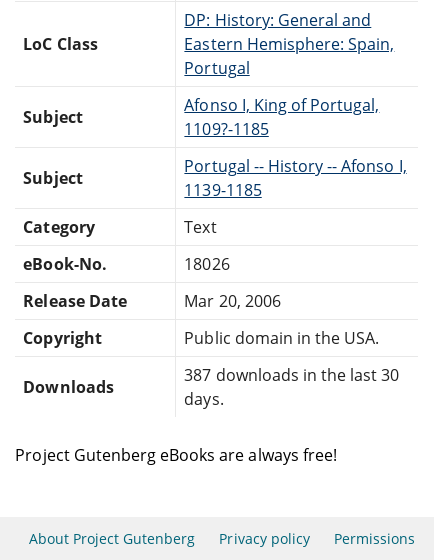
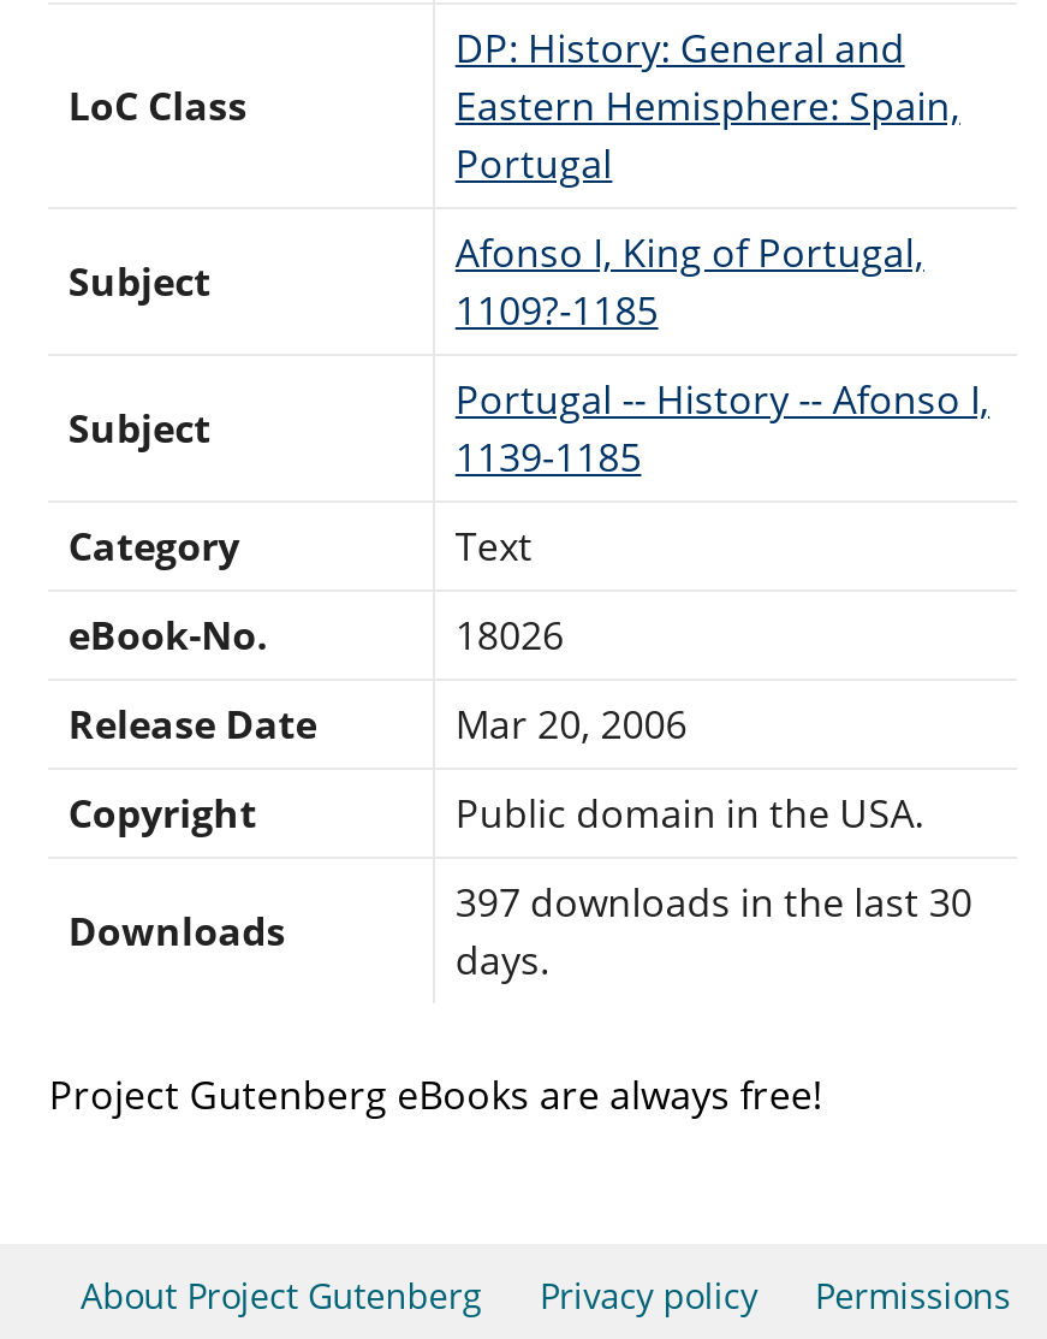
[184,364,399,386] 387 downloads in the last 30 -> [455,875,972,928] 397 downloads in the last 30

